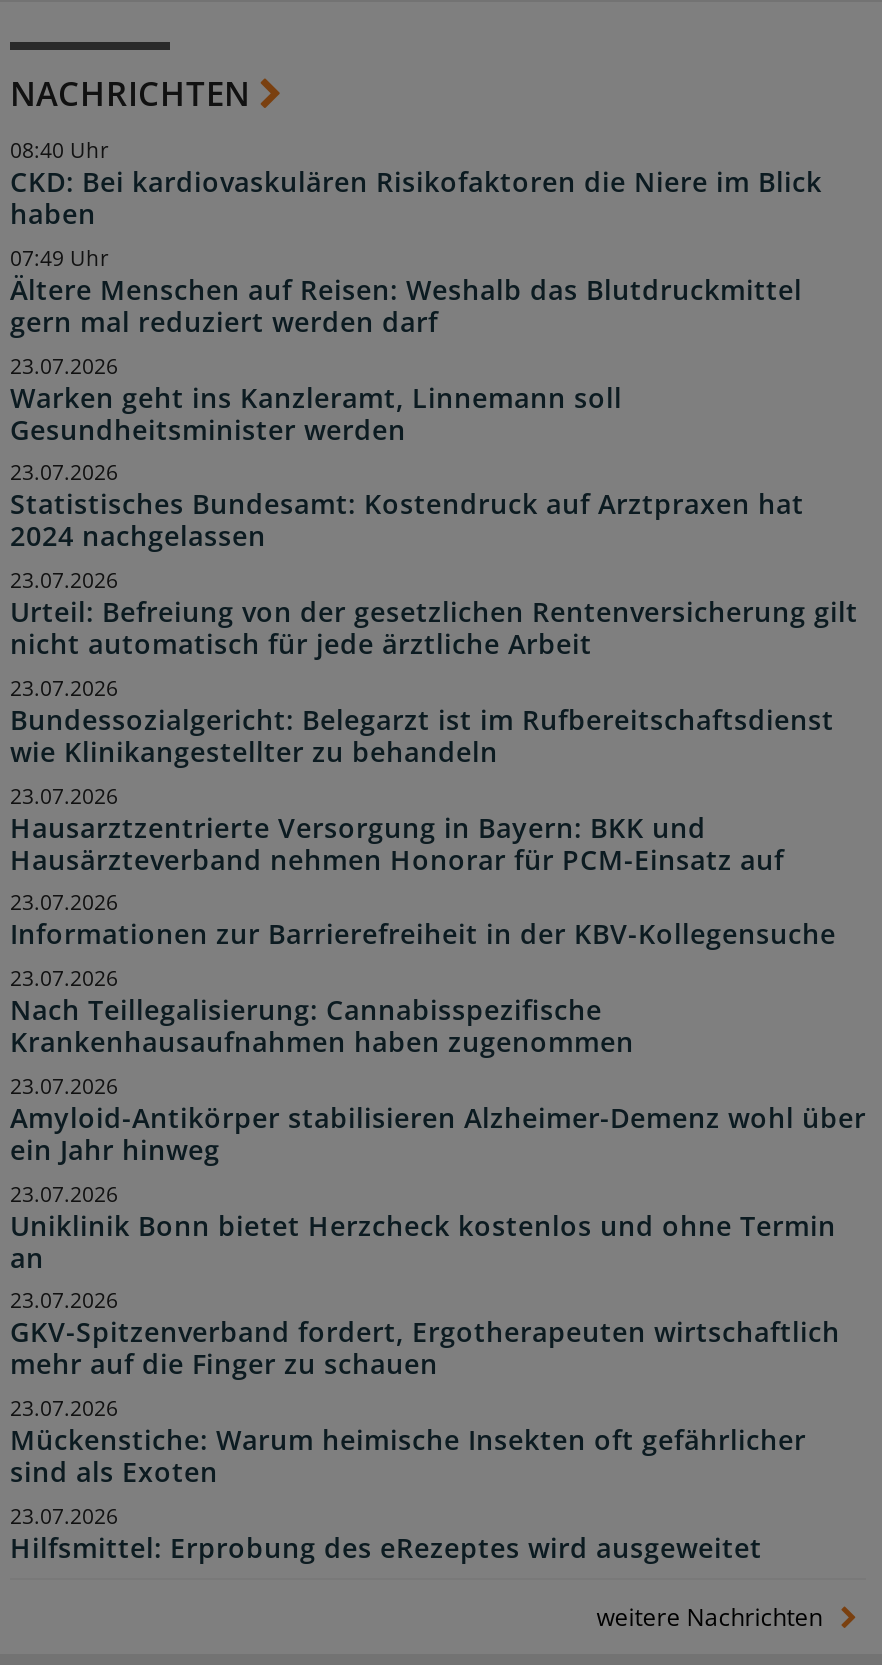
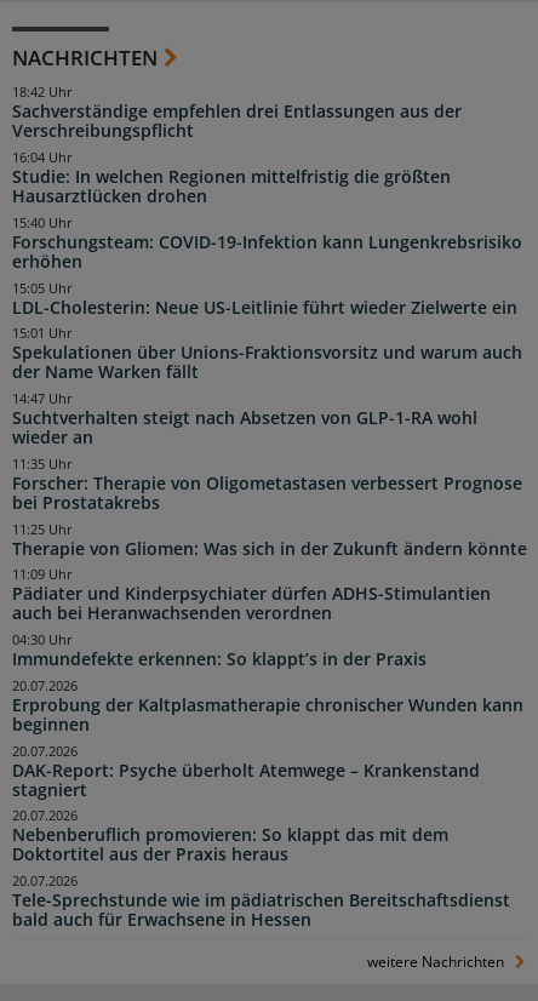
[10,136,110,164] 08:40 Uhr -> [12,84,73,101] 18:42 Uhr
[10,164,822,232] CKD: Bei kardiovaskulären Risikofaktoren die Niere im Blick | haben -> [12,101,462,142] Sachverständige empfehlen drei Entlassungen aus der | Verschreibungspflicht
[10,243,110,271] 07:49 Uhr -> [12,149,73,166] 16:04 Uhr
[10,271,802,339] Ältere Menschen auf Reisen: Weshalb das Blutdruckmittel | gern mal reduziert werden darf -> [12,166,451,207] Studie: In welchen Regionen mittelfristig die größten | Hausarztlücken drohen
[10,351,118,379] 23.07.2026 -> [12,215,73,231] 15:40 Uhr
[10,379,622,447] Warken geht ins Kanzleramt, Linnemann soll | Gesundheitsminister werden -> [12,231,522,273] Forschungsteam: COVID-19-Infektion kann Lungenkrebsrisiko | erhöhen
[10,458,118,486] 23.07.2026 -> [12,280,73,297] 15:05 Uhr
[10,486,804,554] Statistisches Bundesamt: Kostendruck auf Arztpraxen hat | 2024 nachgelassen -> [12,297,517,318] LDL-Cholesterin: Neue US-Leitlinie führt wieder Zielwerte ein
[10,566,118,594] 23.07.2026 -> [12,325,73,342] 15:01 Uhr
[10,594,858,662] Urteil: Befreiung von der gesetzlichen Rentenversicherung gilt | nicht automatisch für jede ärztliche Arbeit -> [12,342,522,384] Spekulationen über Unions-Fraktionsvorsitz und warum auch | der Name Warken fällt
[10,673,118,701] 23.07.2026 -> [12,390,73,407] 14:47 Uhr
[10,701,834,769] Bundessozialgericht: Belegarzt ist im Rufbereitschaftsdienst | wie Klinikangestellter zu behandeln -> [12,407,477,449] Suchtverhalten steigt nach Absetzen von GLP-1-RA wohl | wieder an
[10,781,118,809] 23.07.2026 -> [12,456,73,473] 11:35 Uhr
[10,809,784,877] Hausarztzentrierte Versorgung in Bayern: BKK und | Hausärzteverband nehmen Honorar für PCM-Einsatz auf -> [12,473,522,514] Forscher: Therapie von Oligometastasen verbessert Prognose | bei Prostatakrebs
[10,888,118,916] 23.07.2026 -> [12,521,73,538] 11:25 Uhr
[10,916,836,952] Informationen zur Barrierefreiheit in der KBV-Kollegensuche -> [12,538,527,560] Therapie von Gliomen: Was sich in der Zukunft ändern könnte
[10,964,118,992] 23.07.2026 -> [12,567,73,584] 11:09 Uhr
[10,992,634,1060] Nach Teillegalisierung: Cannabisspezifische | Krankenhausaufnahmen haben zugenommen -> [12,584,491,625] Pädiater und Kinderpsychiater dürfen ADHS-Stimulantien | auch bei Heranwachsenden verordnen
[10,1071,118,1099] 23.07.2026 -> [12,632,73,649] 04:30 Uhr
[10,1099,866,1167] Amyloid-Antikörper stabilisieren Alzheimer-Demenz wohl über | ein Jahr hinweg -> [12,649,427,670] Immundefekte erkennen: So klappt’s in der Praxis
[10,1179,118,1207] 23.07.2026 -> [12,677,78,694] 20.07.2026
[10,1207,836,1275] Uniklinik Bonn bietet Herzcheck kostenlos und ohne Termin | an -> [12,694,523,736] Erprobung der Kaltplasmatherapie chronischer Wunden kann | beginnen
[10,1286,118,1314] 23.07.2026 -> [12,743,78,759] 20.07.2026
[10,1314,840,1382] GKV-Spitzenverband fordert, Ergotherapeuten wirtschaftlich | mehr auf die Finger zu schauen -> [12,759,480,801] DAK-Report: Psyche überholt Atemwege – Krankenstand | stagniert
[10,1394,118,1422] 23.07.2026 -> [12,808,78,825] 20.07.2026
[10,1422,806,1490] Mückenstiche: Warum heimische Insekten oft gefährlicher | sind als Exoten -> [12,825,448,866] Nebenberuflich promovieren: So klappt das mit dem | Doktortitel aus der Praxis heraus
[10,1501,118,1529] 23.07.2026 -> [12,873,78,890] 20.07.2026
[10,1529,762,1565] Hilfsmittel: Erprobung des eRezeptes wird ausgeweitet -> [12,890,510,931] Tele-Sprechstunde wie im pädiatrischen Bereitschaftsdienst | bald auch für Erwachsene in Hessen

